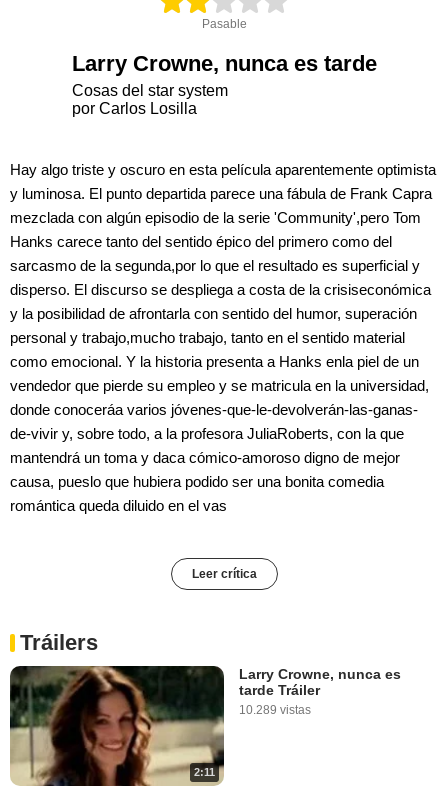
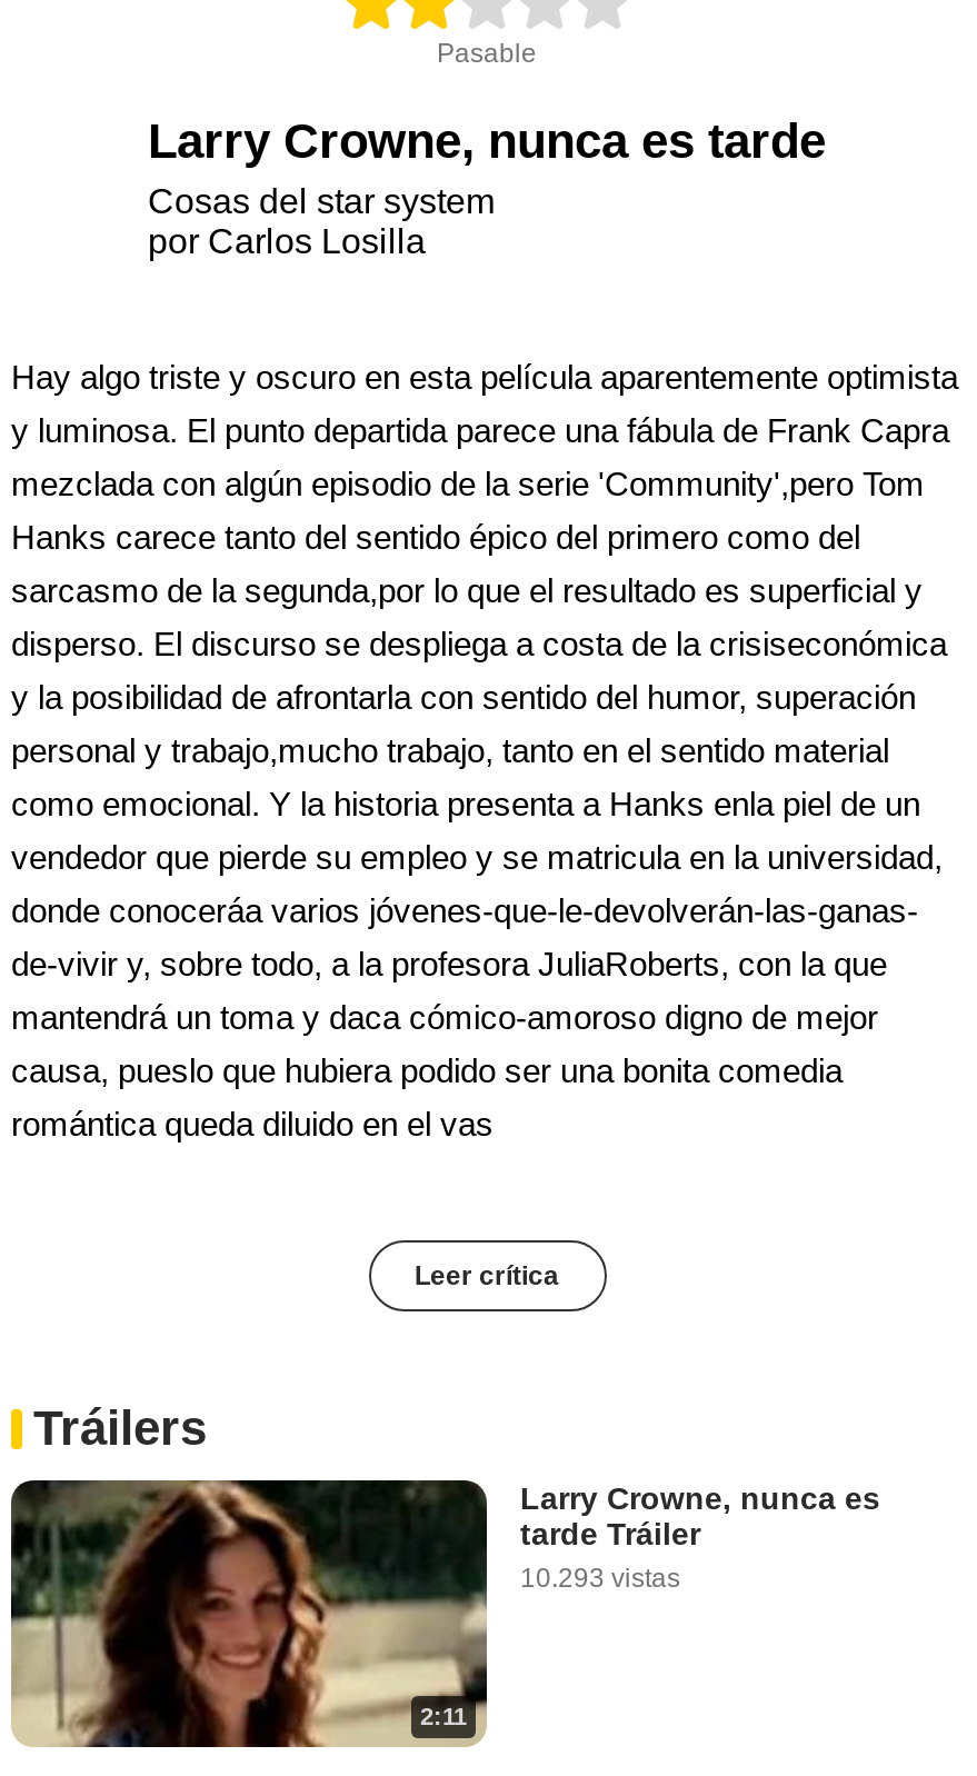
[239,703,311,717] 10.289 vistas -> [520,1562,680,1593] 10.293 vistas

